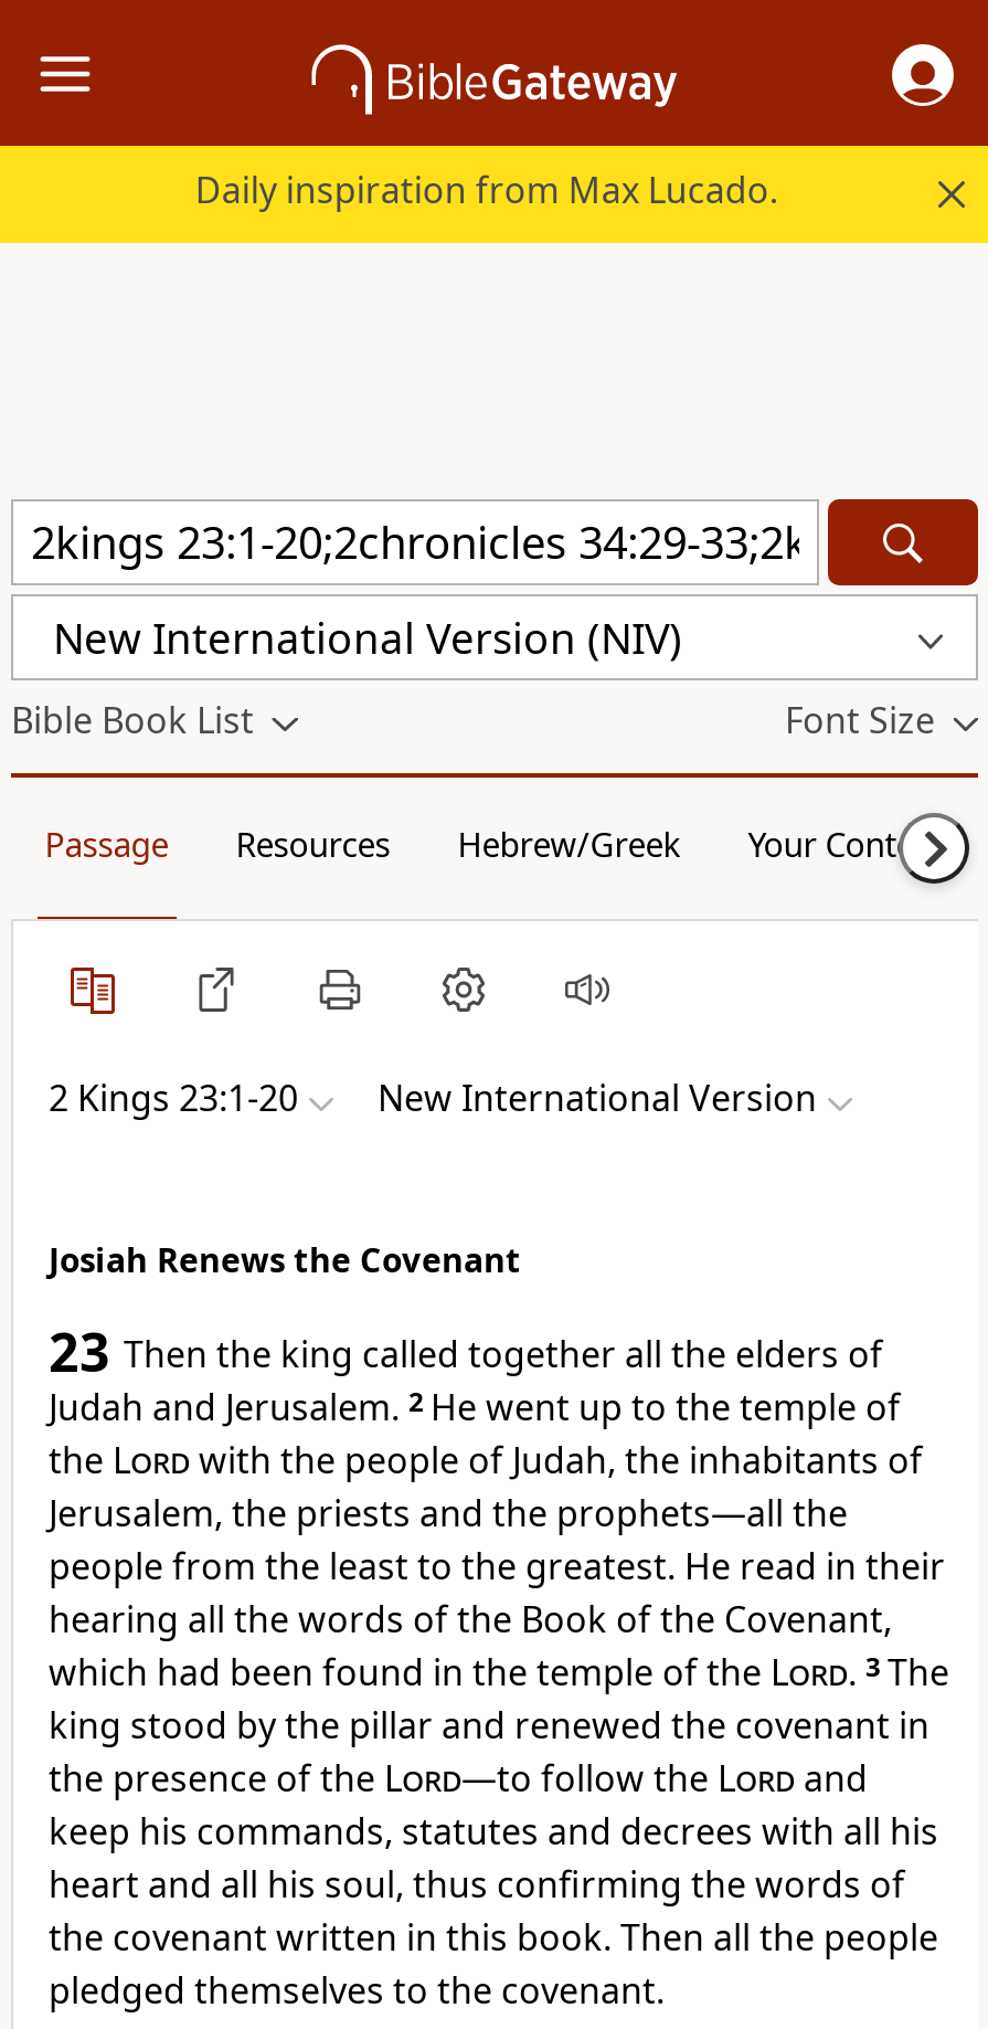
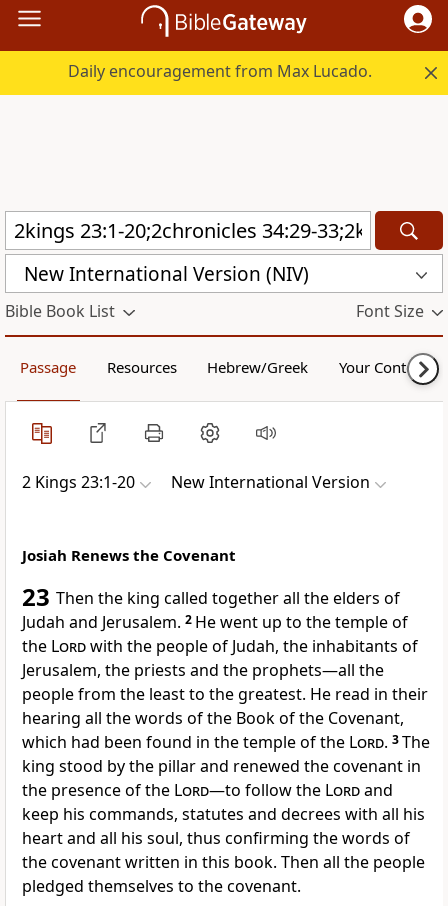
[195,166,778,214] Daily inspiration from Max Lucado. -> [68,60,372,82] Daily encouragement from Max Lucado.

